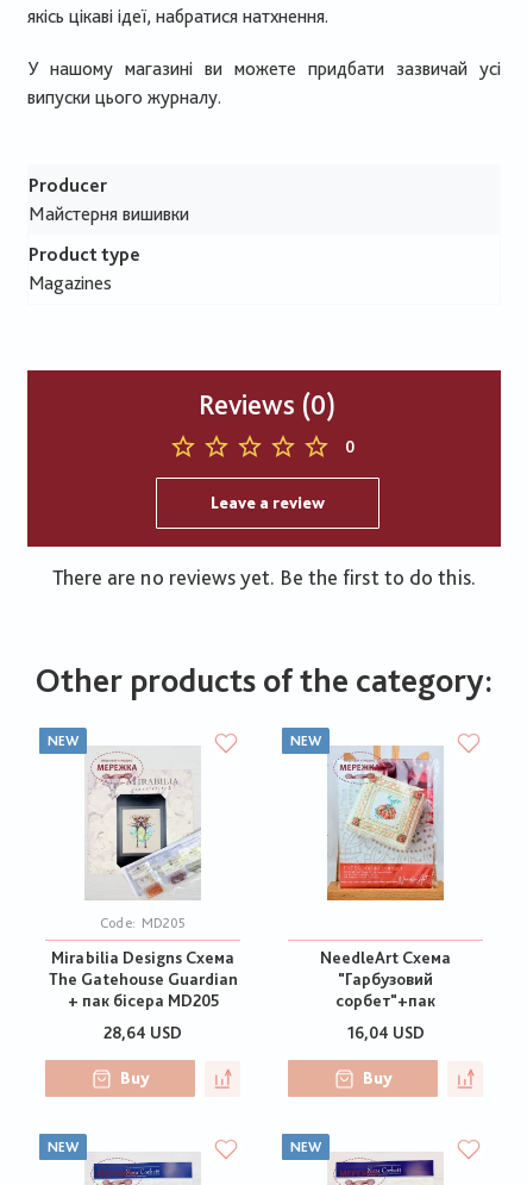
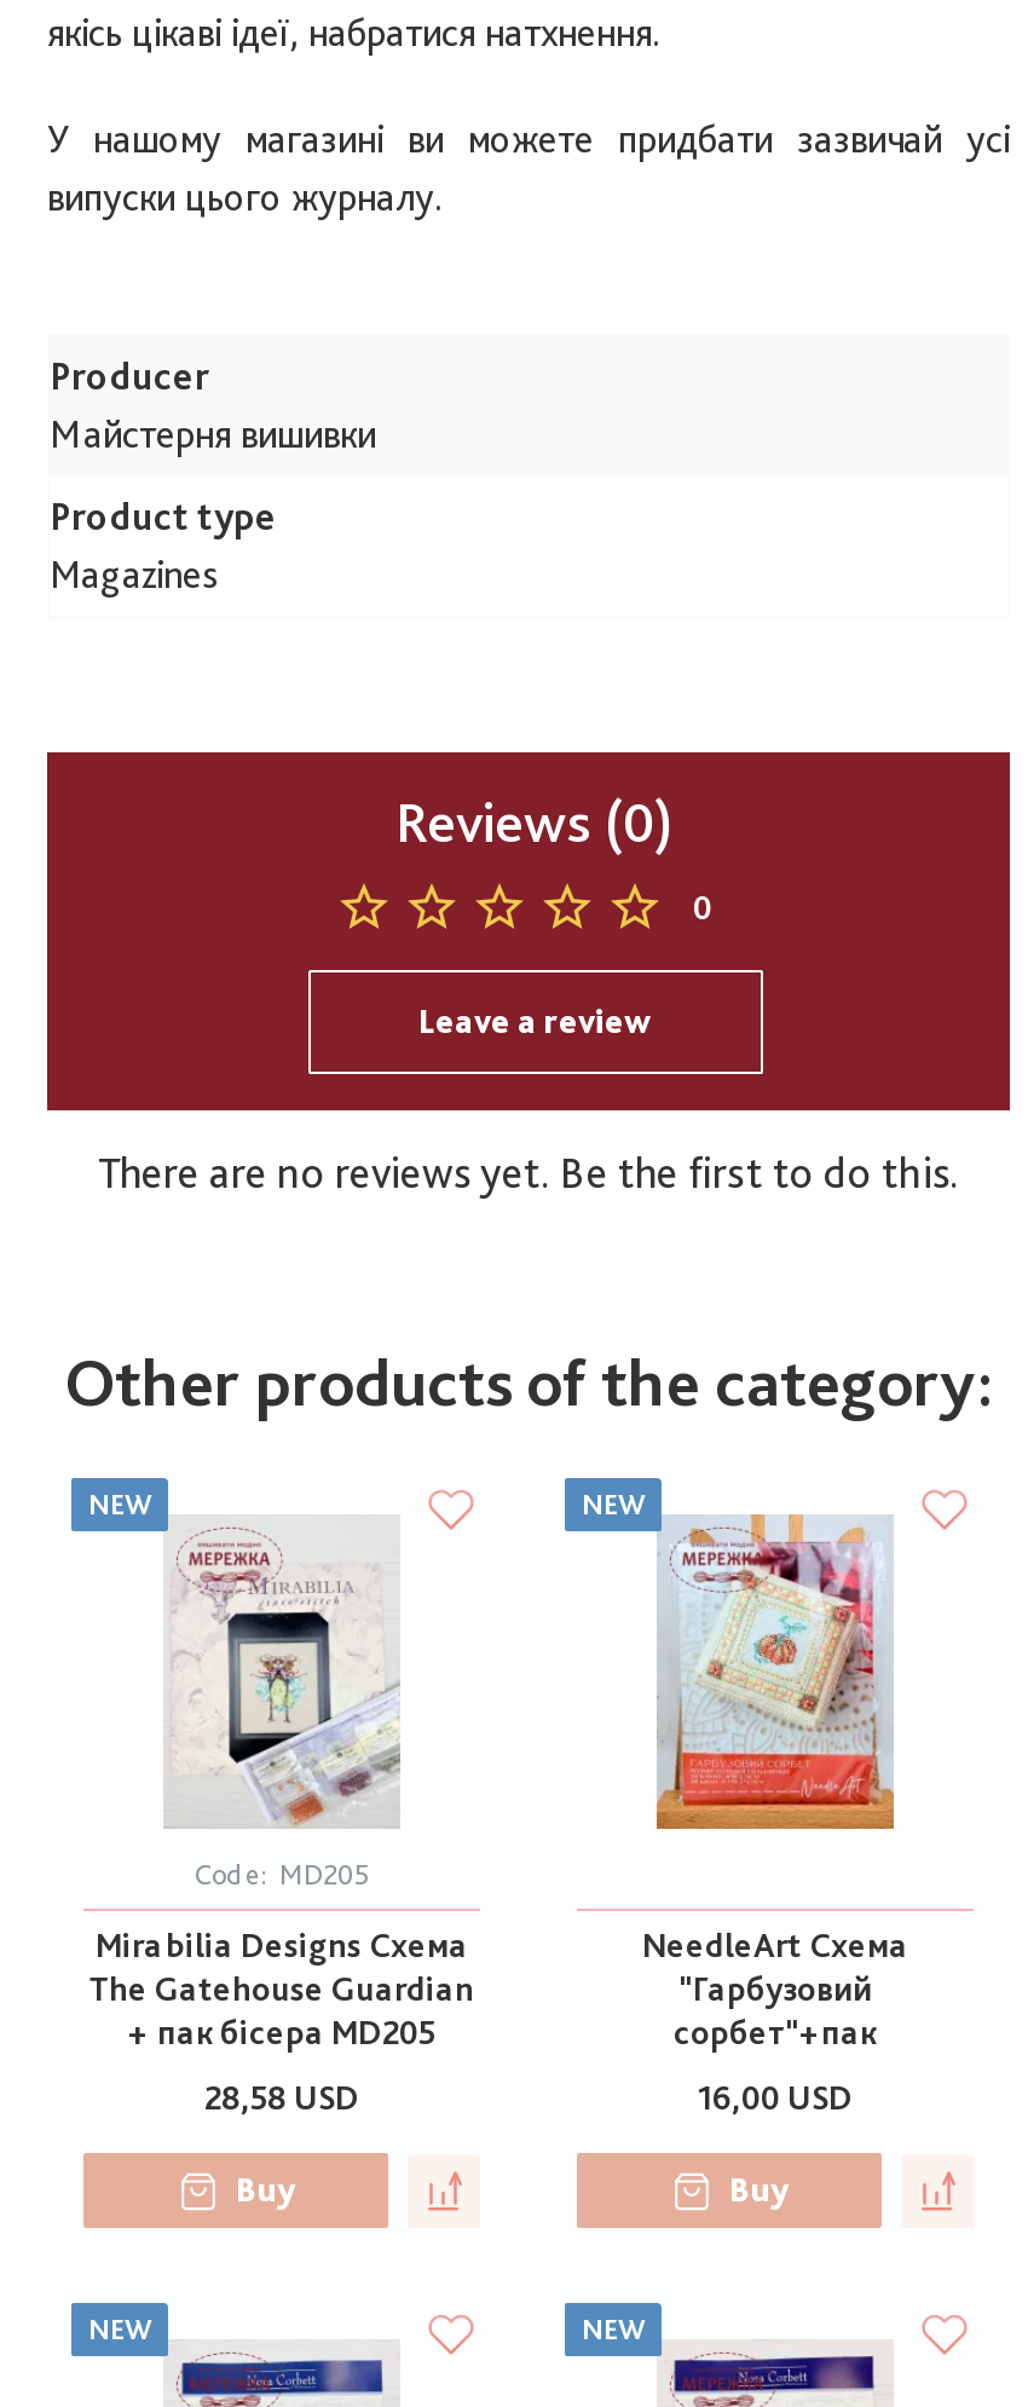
[103,1023,182,1042] 28,64 USD -> [204,2078,359,2117] 28,58 USD
[347,1023,424,1042] 16,04 USD -> [698,2078,853,2117] 16,00 USD

